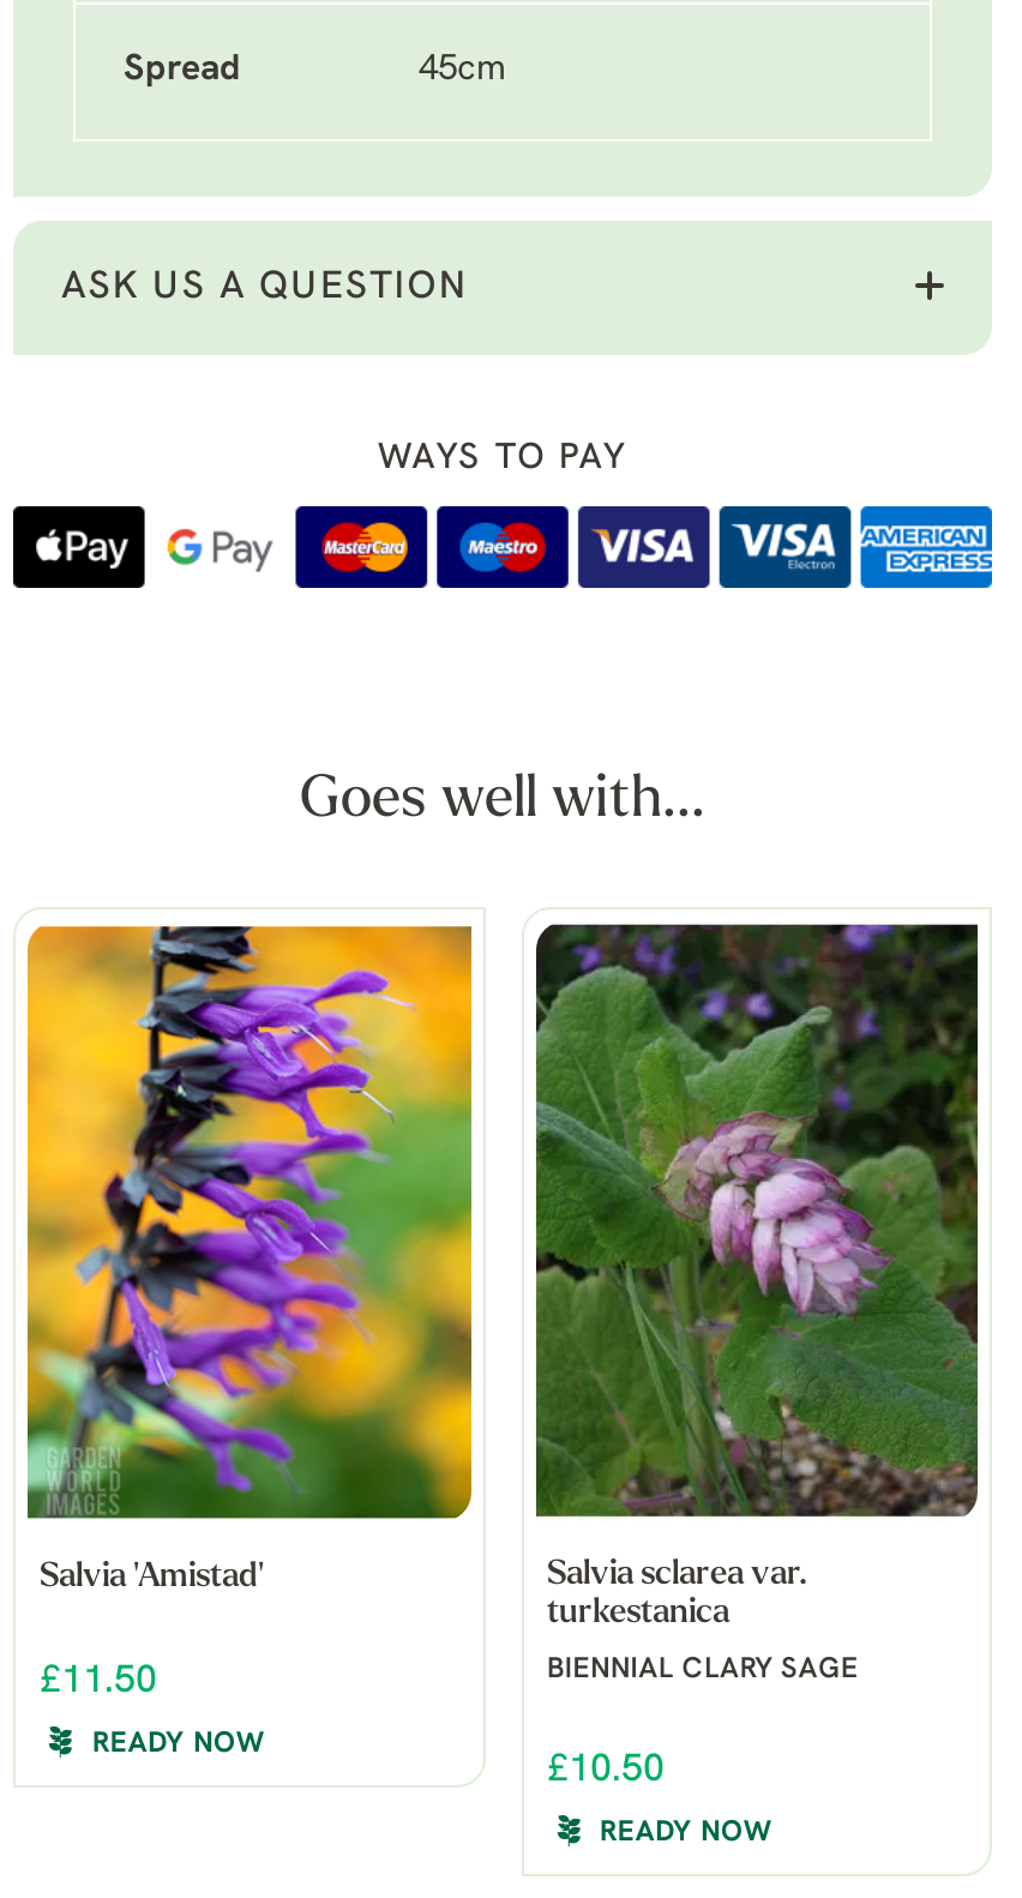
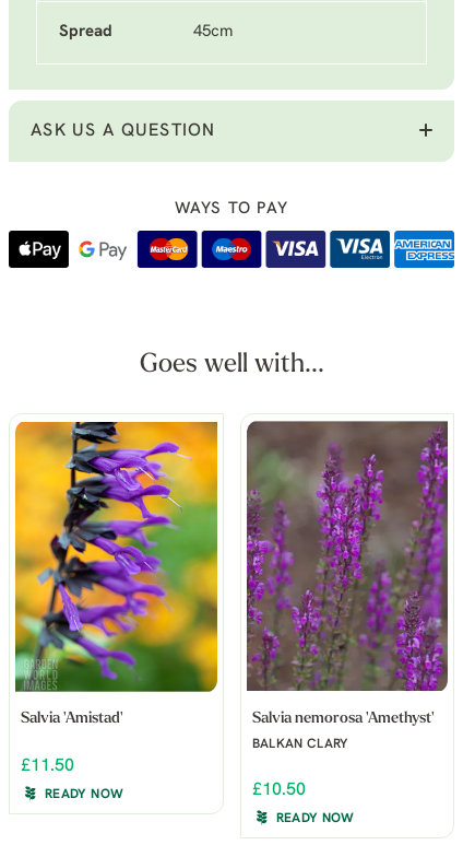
[534,924,980,1631] [image] | Salvia sclarea var. | turkestanica -> [246,421,449,727] [image] | Salvia nemorosa 'Amethyst'
[547,1655,858,1684] BIENNIAL CLARY SAGE -> [252,738,348,751] BALKAN CLARY

